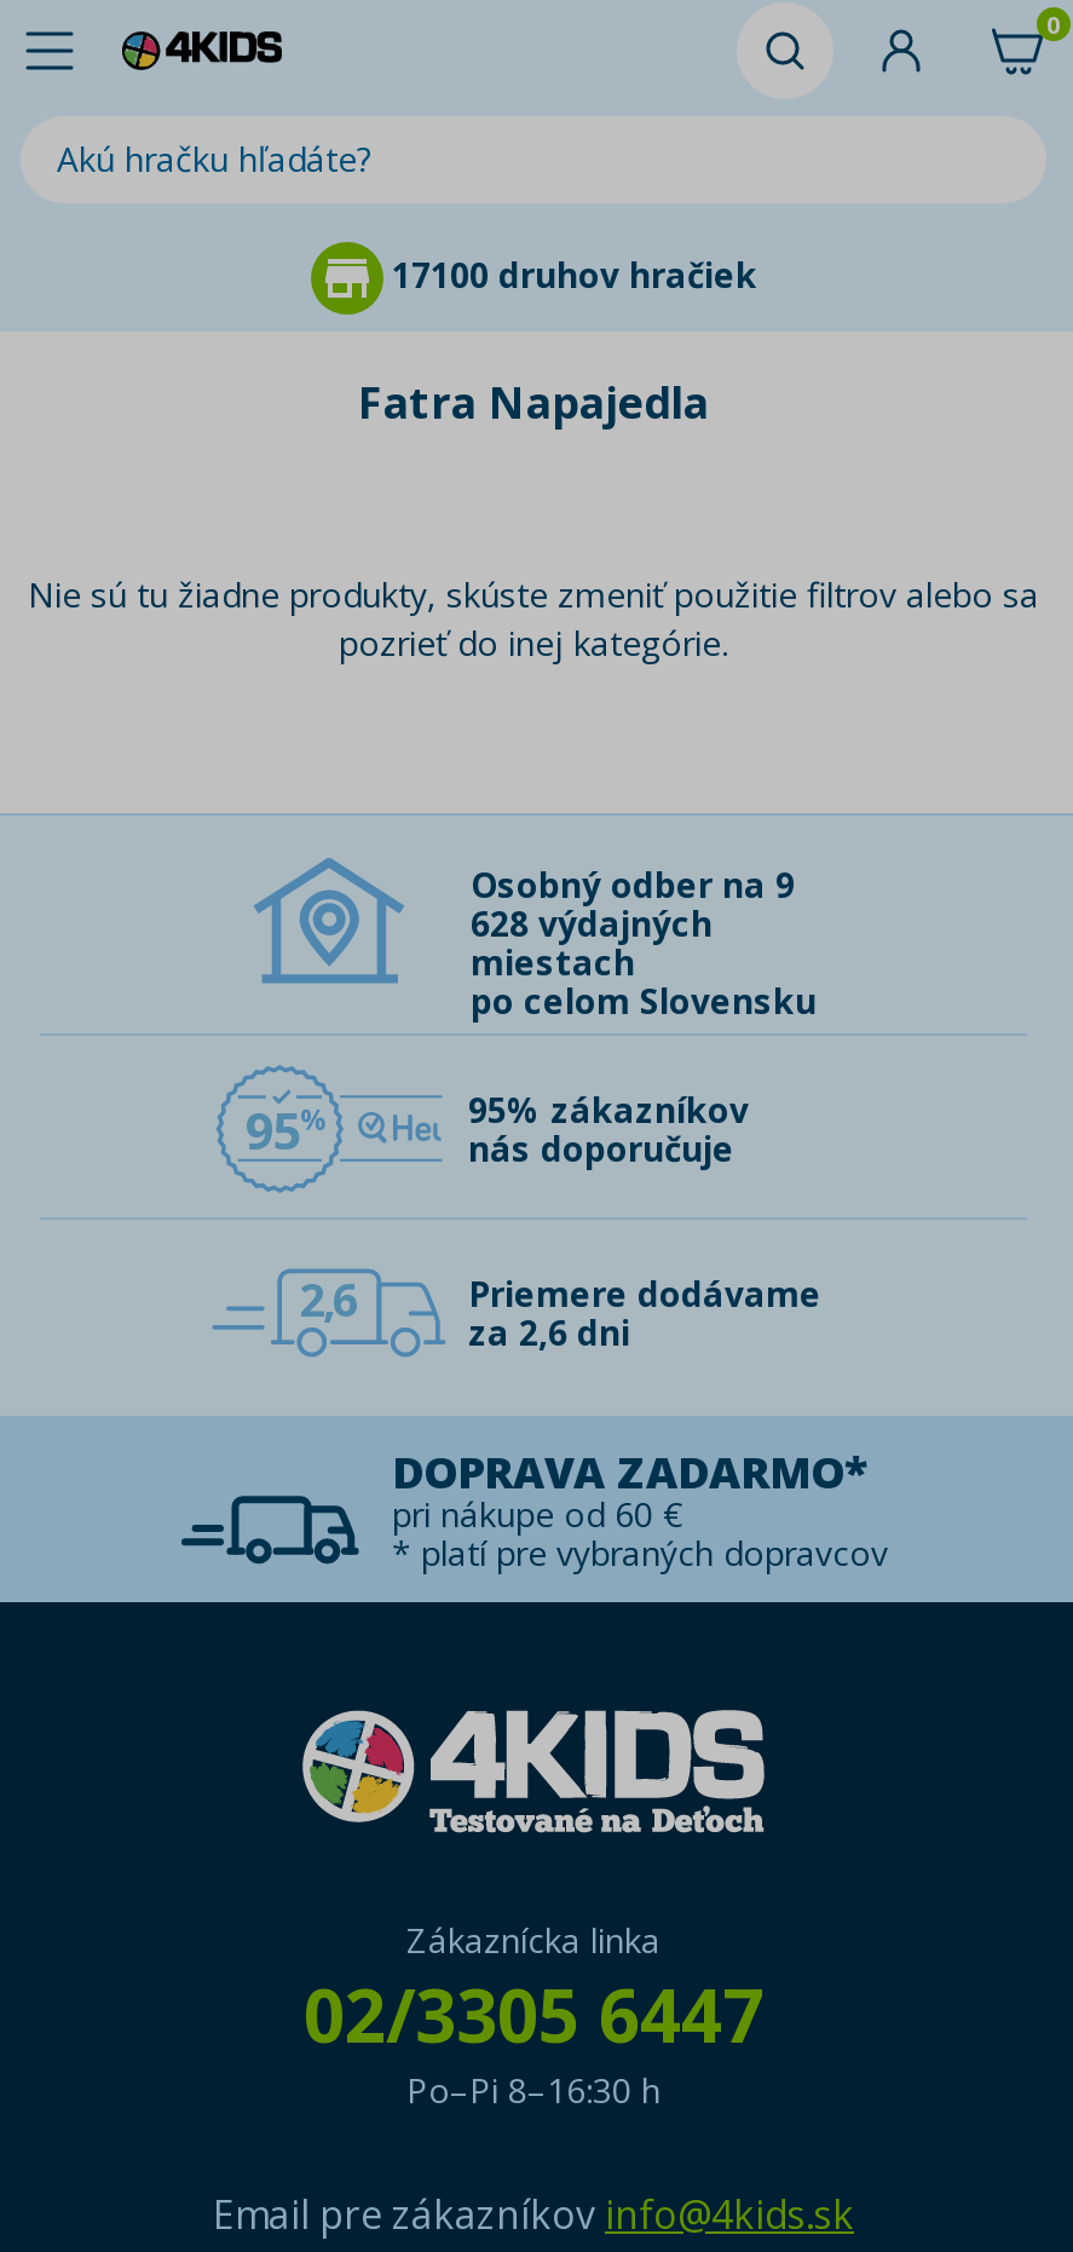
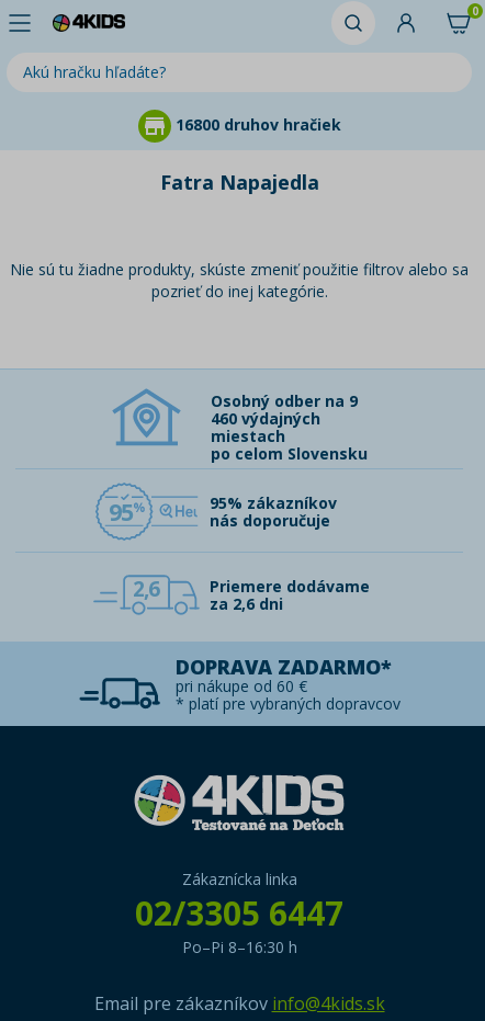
[392,251,757,297] 17100 druhov hračiek -> [175,114,341,135] 16800 druhov hračiek
[471,900,713,946] 628 výdajných -> [211,408,320,429] 460 výdajných

